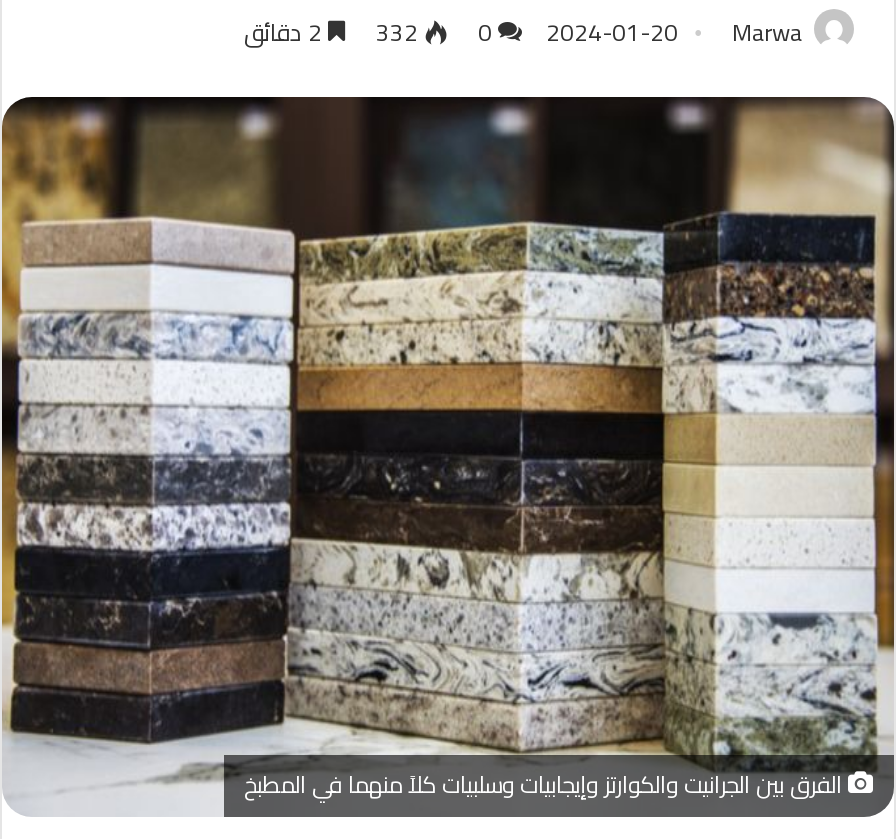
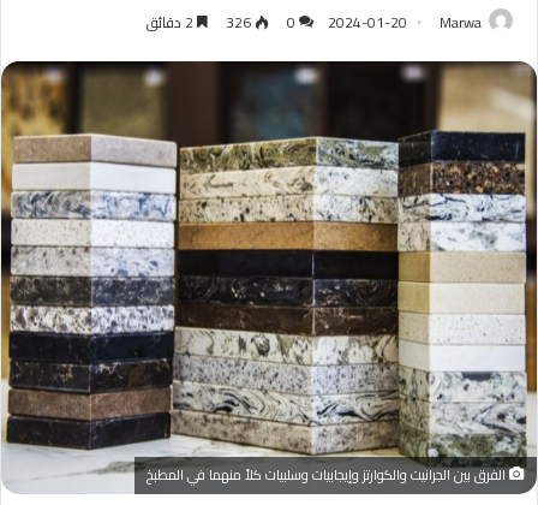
[376,9,418,55] 332 -> [226,8,251,36] 326

